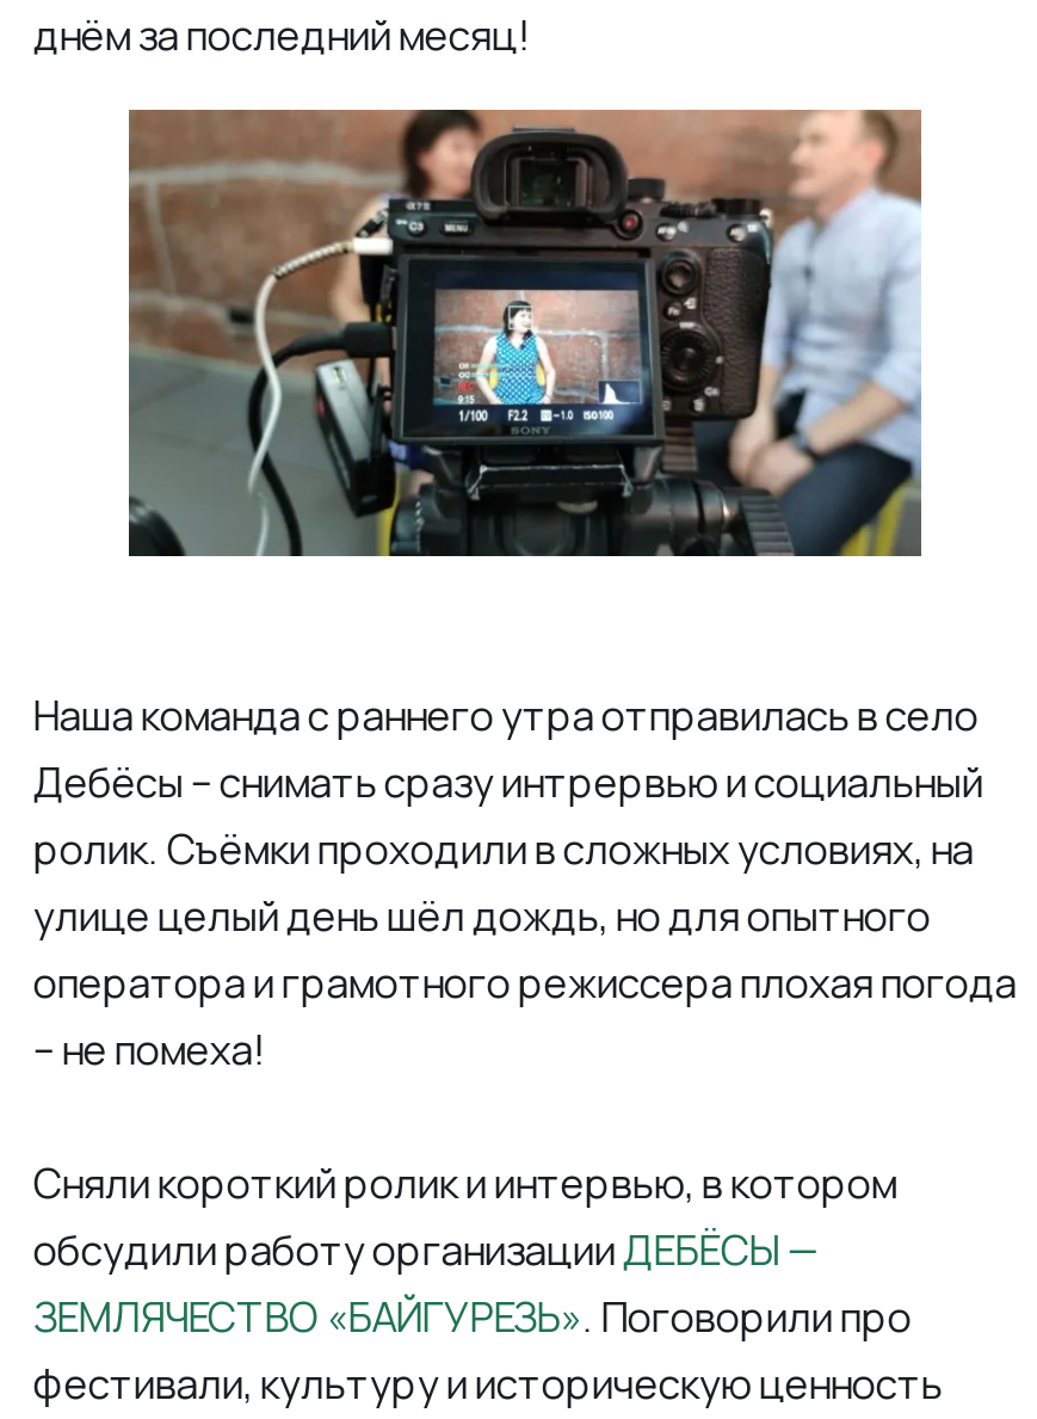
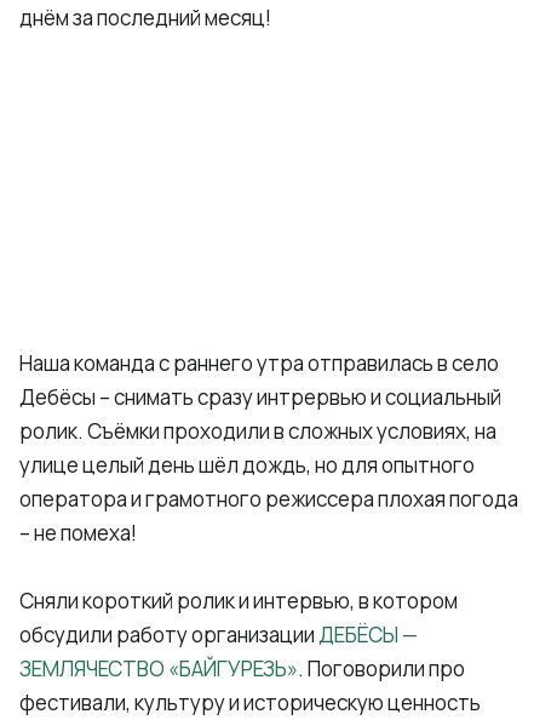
[126,107,924,559] [image] -> none

